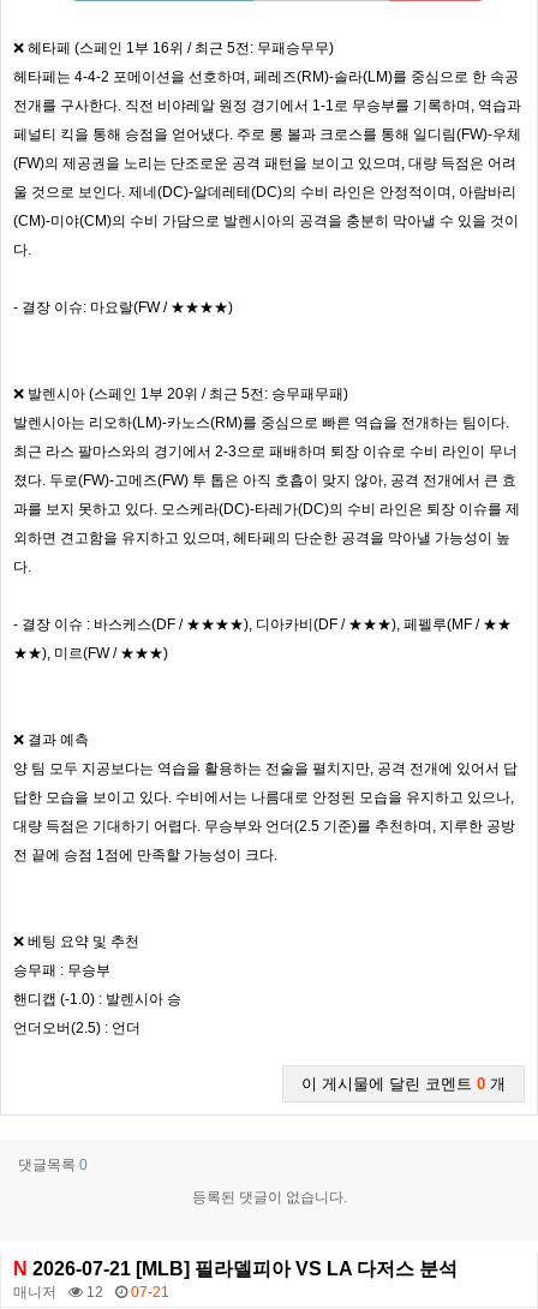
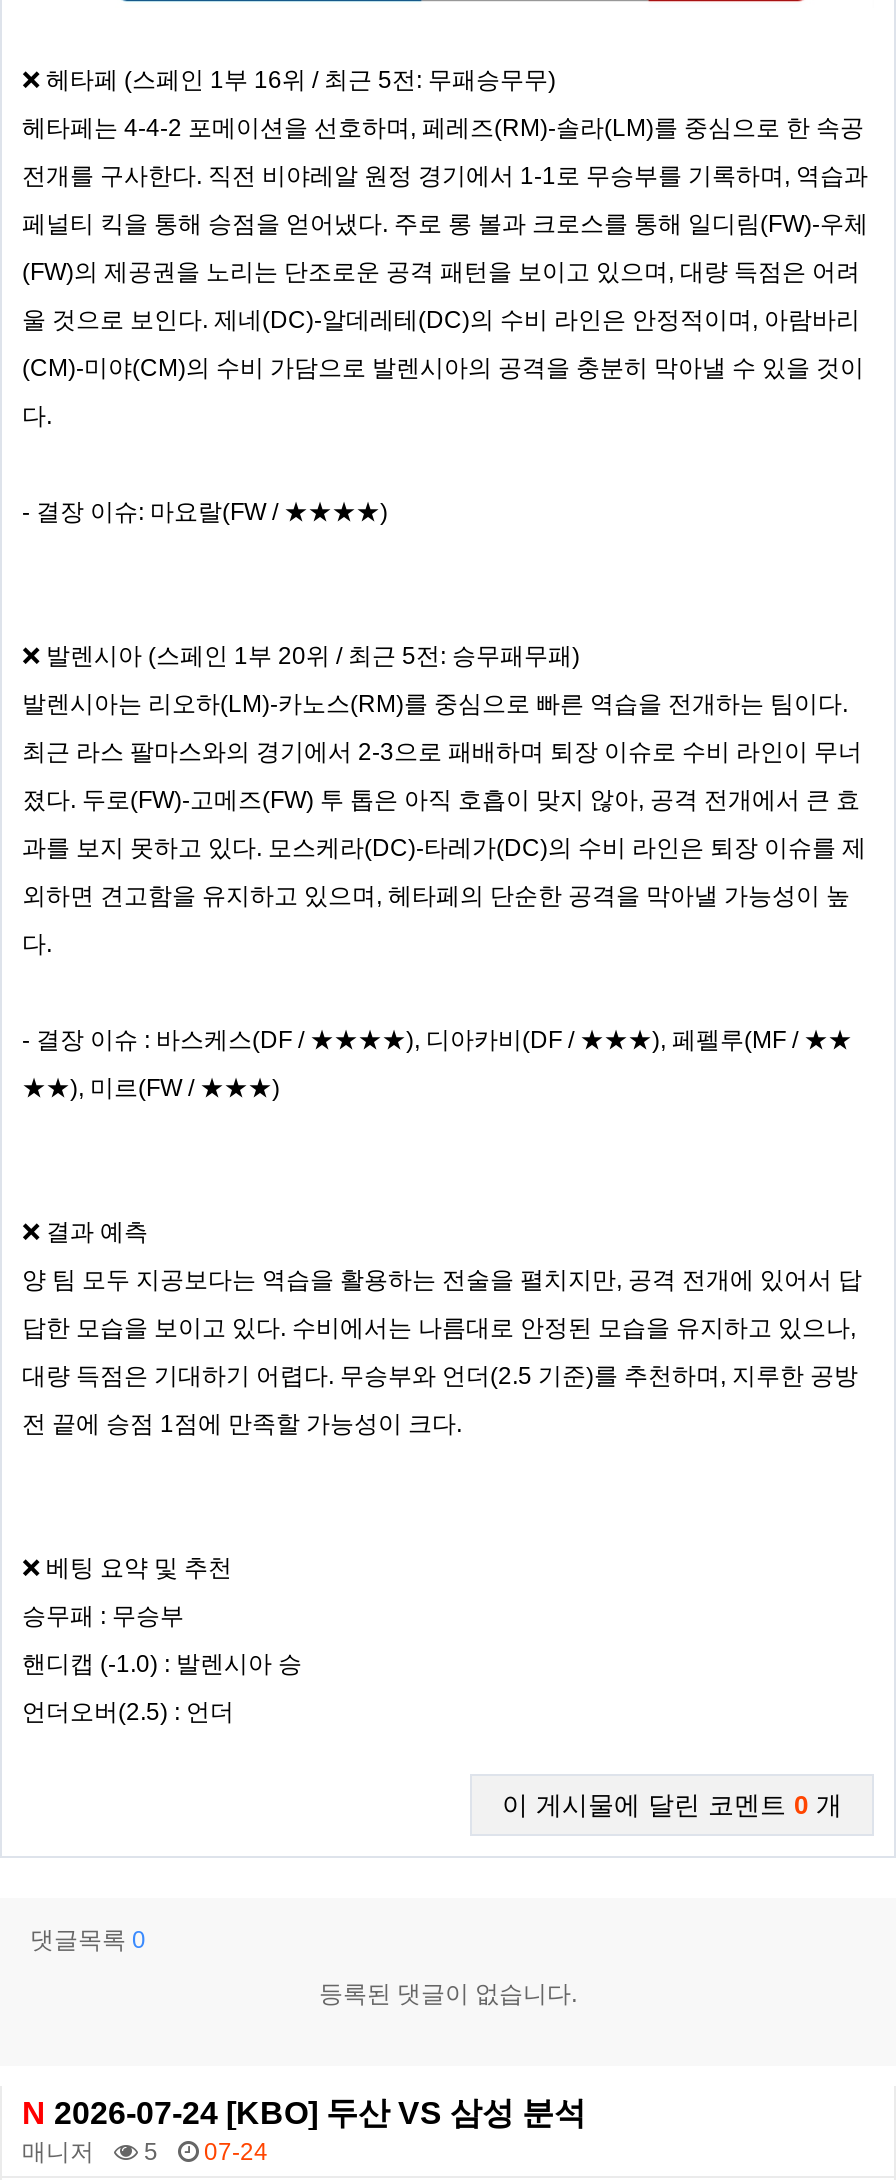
[13,1258,458,1278] N 2026-07-21 [MLB] 필라델피아 VS LA 다저스 분석 -> [22,2095,586,2129] N 2026-07-24 [KBO] 두산 VS 삼성 분석
[86,1283,103,1300] 12 -> [144,2137,158,2165] 5
[131,1283,169,1300] 07-21 -> [204,2137,268,2165] 07-24

